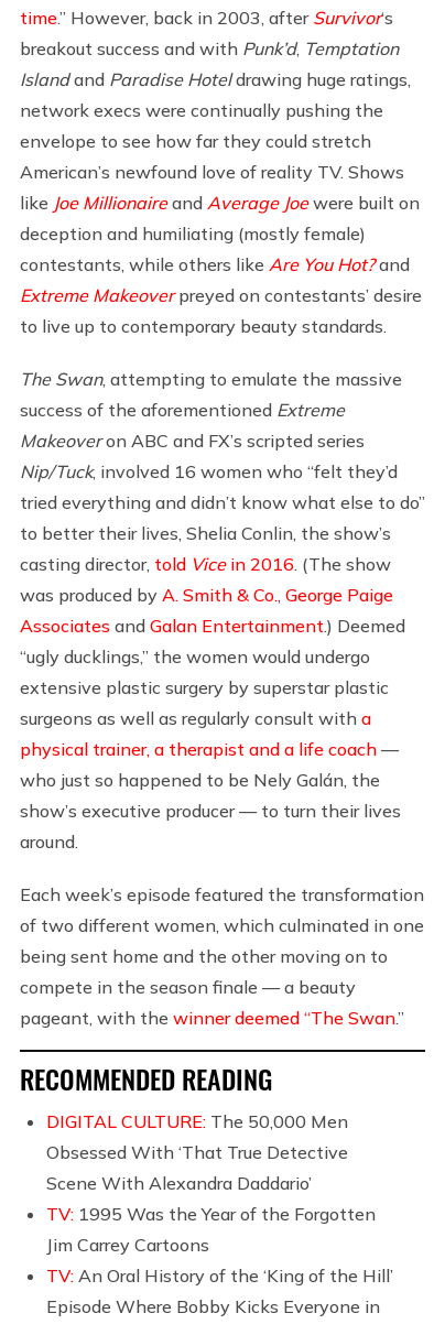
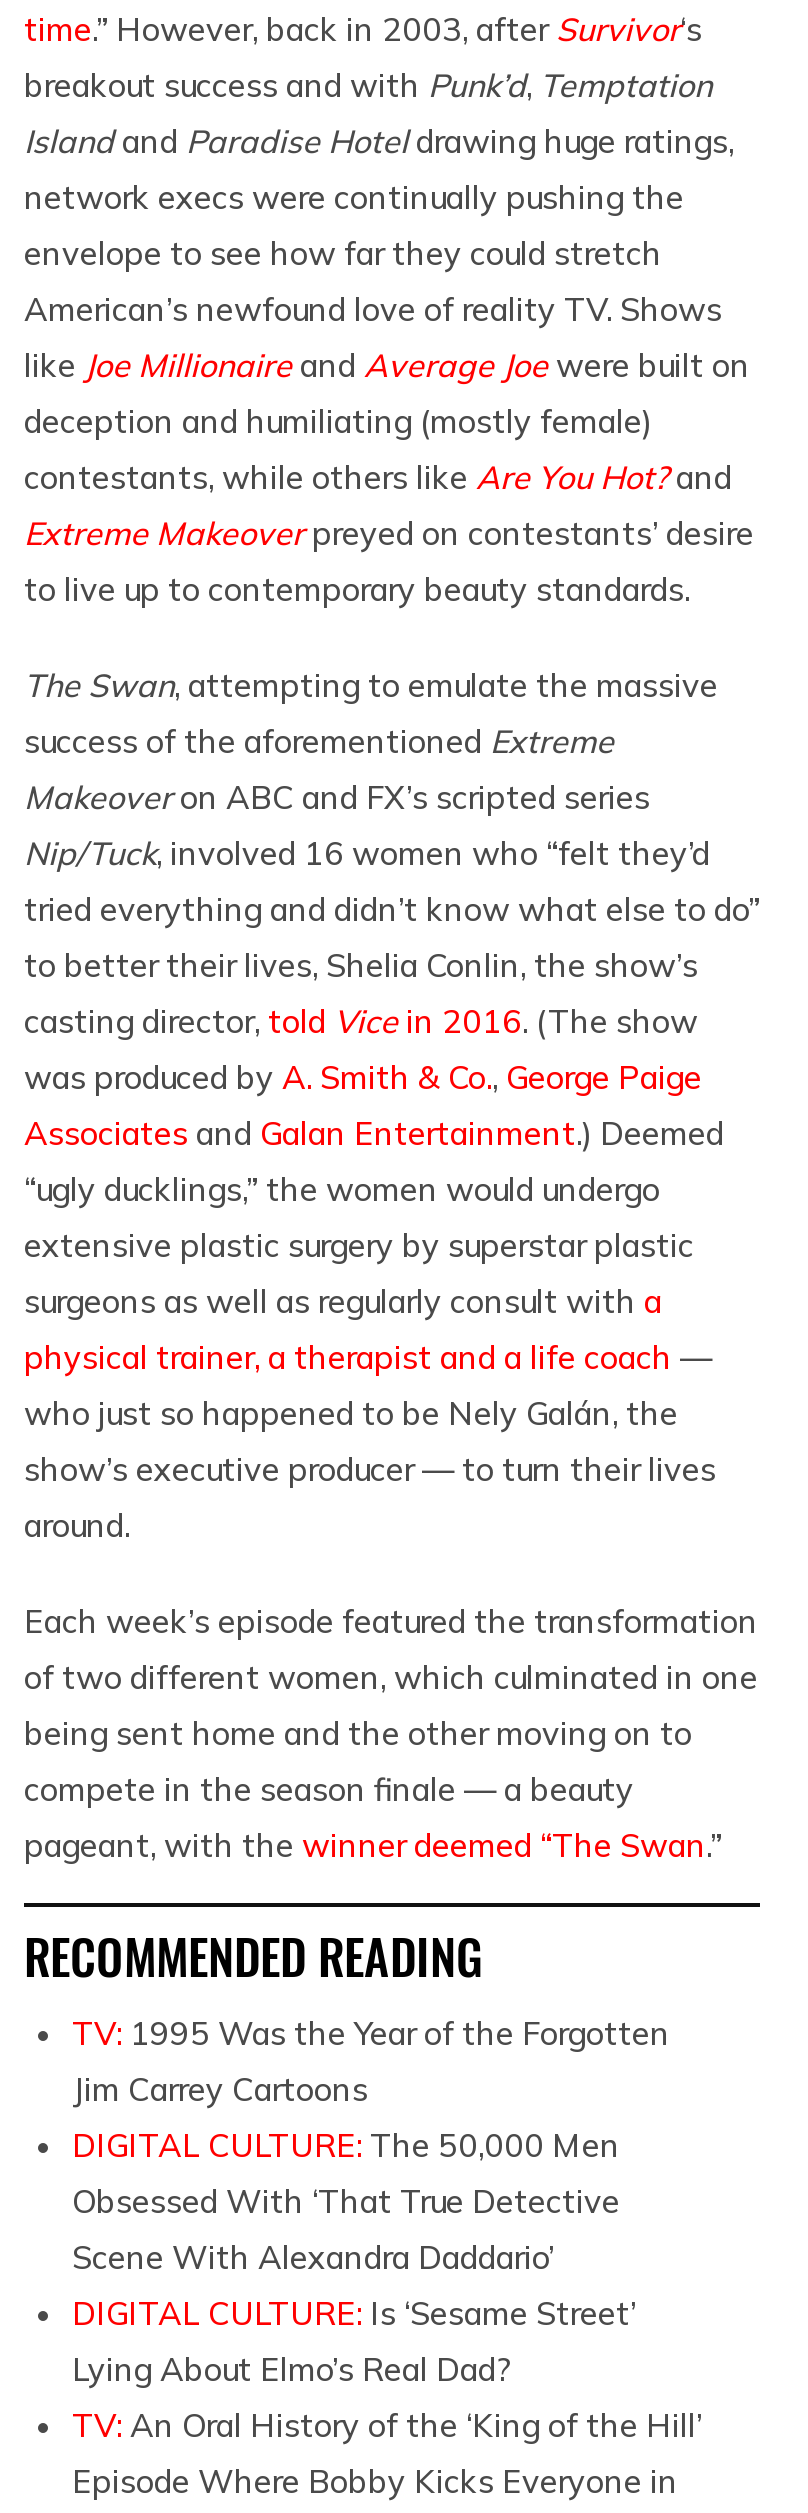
none -> [72,2293,636,2389] DIGITAL CULTURE: Is ‘Sesame Street’ | Lying About Elmo’s Real Dad?
moved [46,1203,376,1256] -> [72,2013,670,2109]: TV: 1995 Was the Year of the Forgotten | Jim Carrey Cartoons

